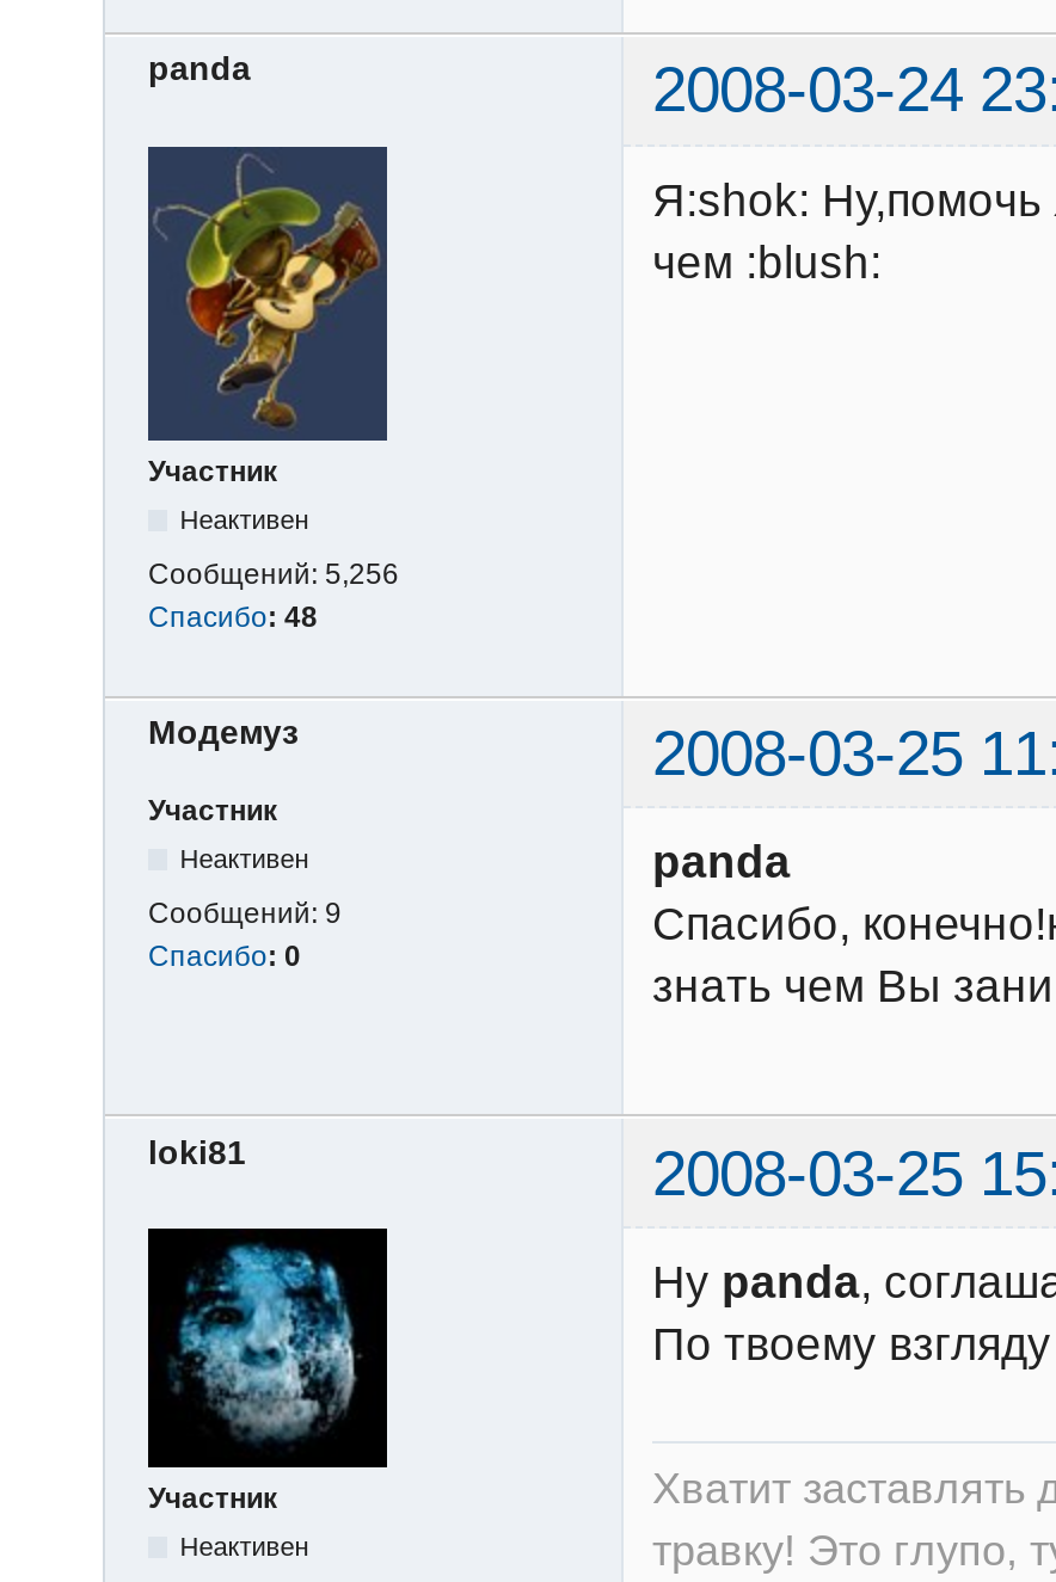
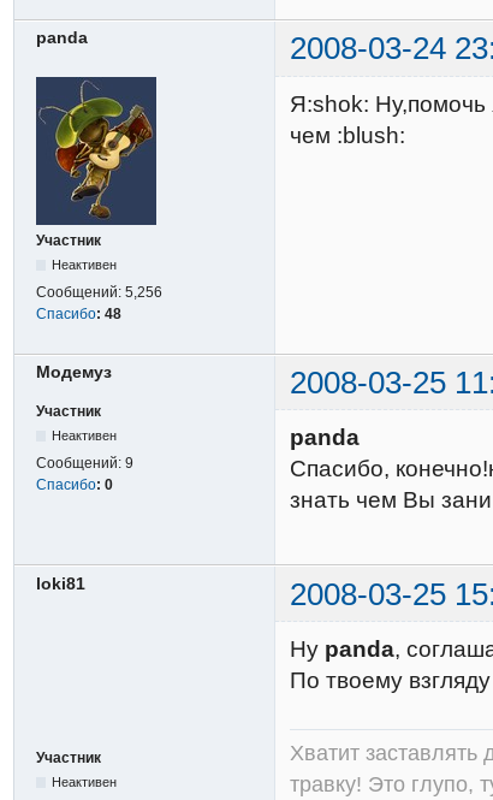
[146,1226,389,1470] [image] -> none

